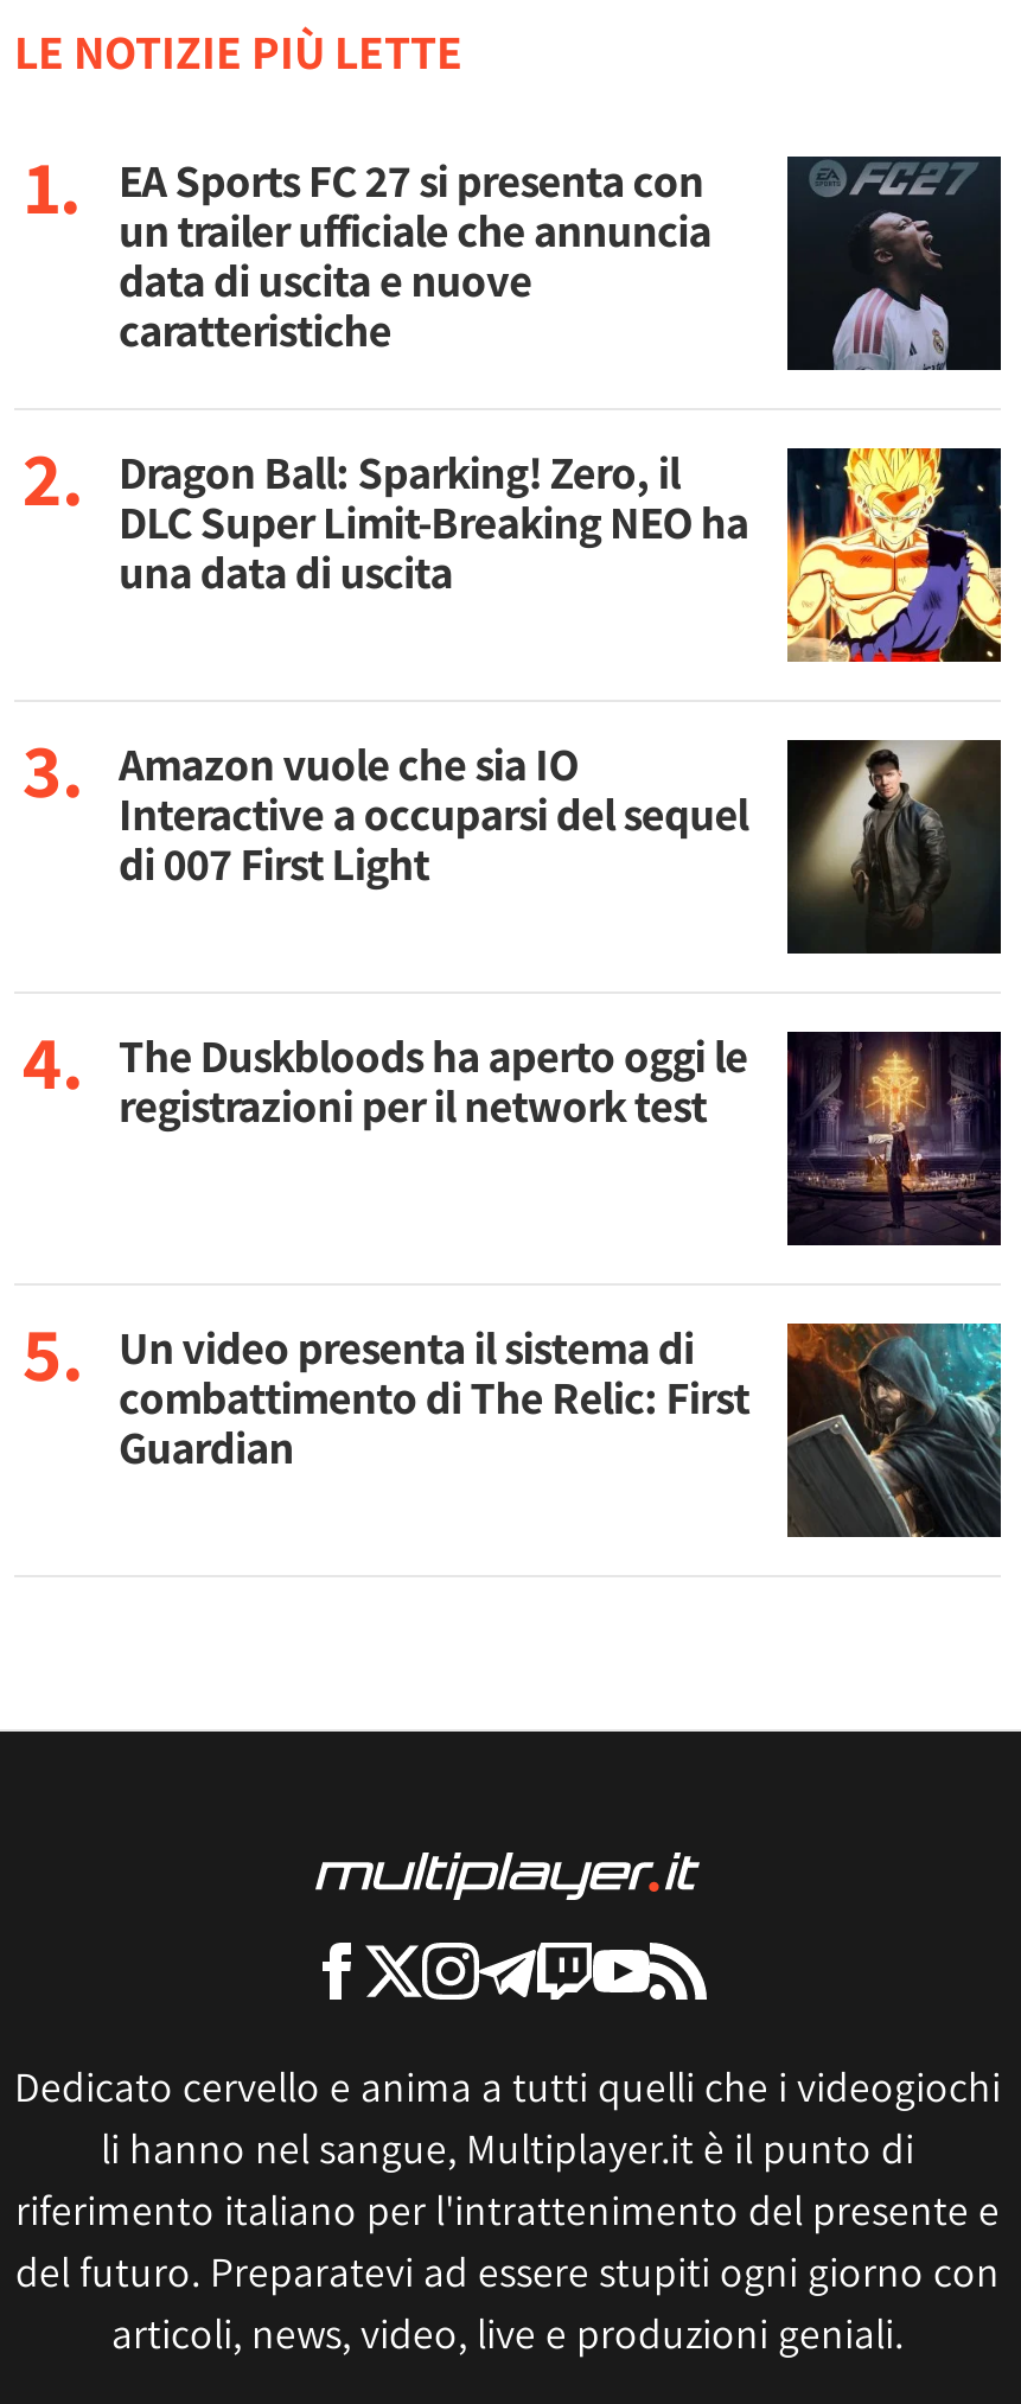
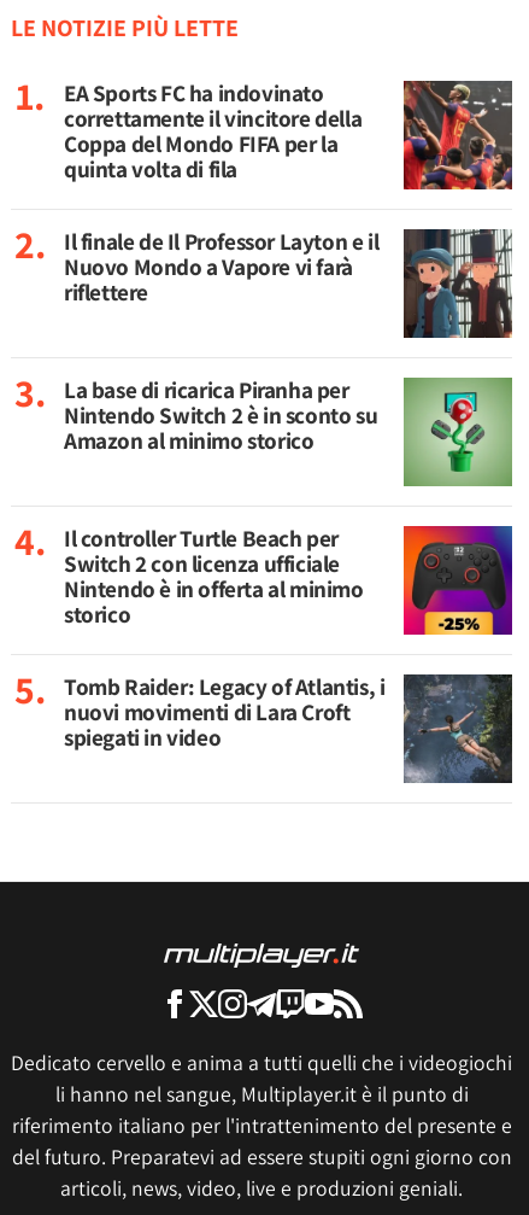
[119,149,1003,372] [image] | EA Sports FC 27 si presenta con | un trailer ufficiale che annuncia | data di uscita e nuove | caratteristiche -> [64,77,513,191] [image] | EA Sports FC ha indovinato | correttamente il vincitore della | Coppa del Mondo FIFA per la | quinta volta di fila
[119,441,1003,664] [image] | Dragon Ball: Sparking! Zero, il | DLC Super Limit-Breaking NEO ha | una data di uscita -> [64,226,513,339] [image] | Il finale de Il Professor Layton e il | Nuovo Mondo a Vapore vi farà | riflettere
[119,733,1003,956] [image] | Amazon vuole che sia IO | Interactive a occuparsi del sequel | di 007 First Light -> [64,374,513,487] [image] | La base di ricarica Piranha per | Nintendo Switch 2 è in sconto su | Amazon al minimo storico
[119,1025,1003,1248] [image] | The Duskbloods ha aperto oggi le | registrazioni per il network test -> [64,522,513,636] [image] | Il controller Turtle Beach per | Switch 2 con licenza ufficiale | Nintendo è in offerta al minimo | storico
[119,1316,1003,1539] [image] | Un video presenta il sistema di | combattimento di The Relic: First | Guardian -> [64,671,513,784] [image] | Tomb Raider: Legacy of Atlantis, i | nuovi movimenti di Lara Croft | spiegati in video

